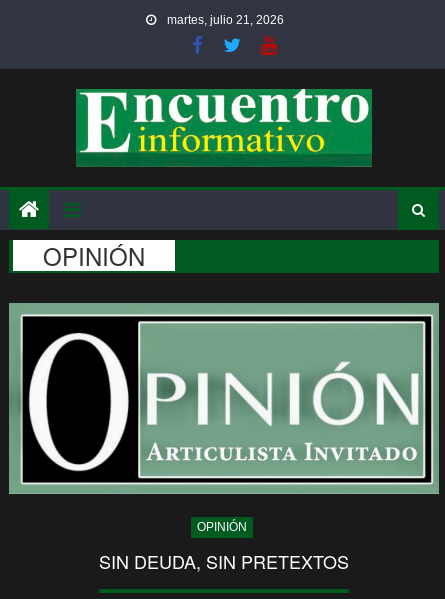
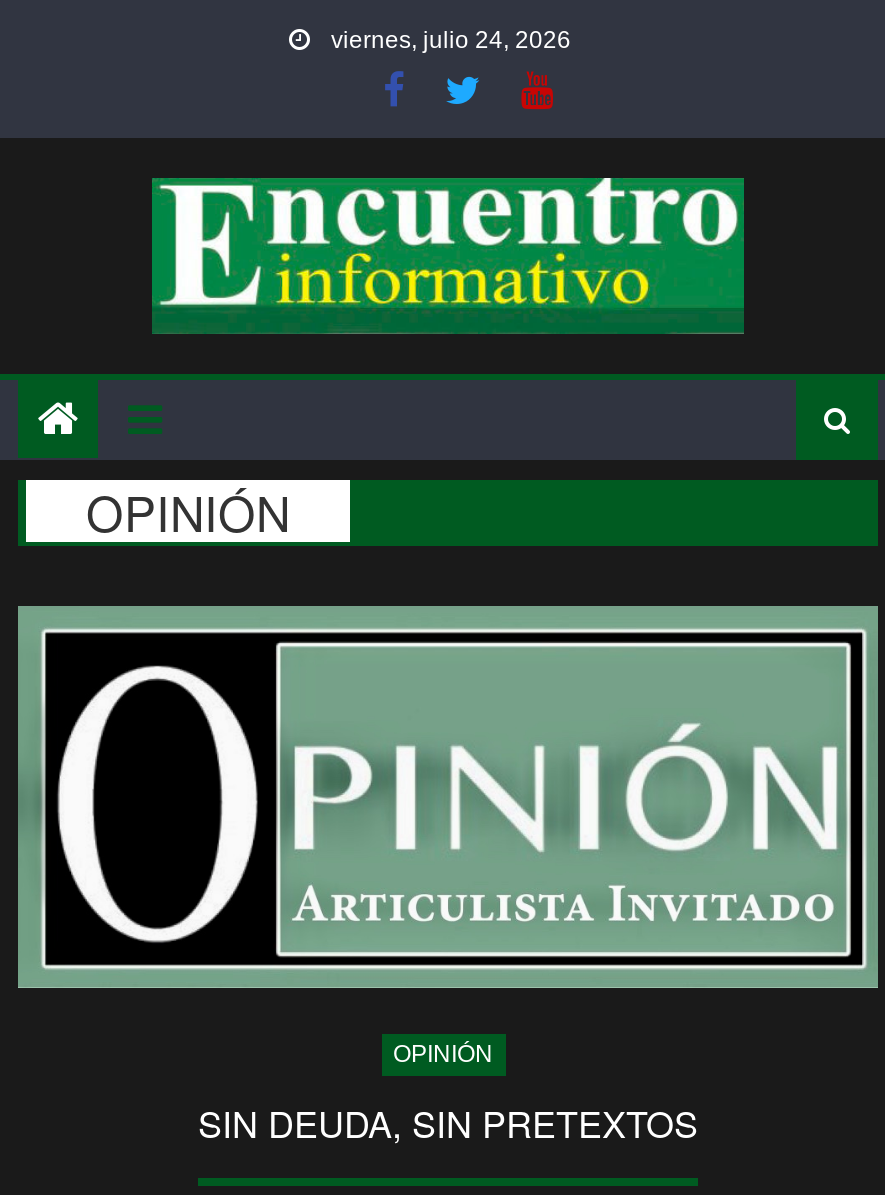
[164,13,284,27] martes, julio 21, 2026 -> [325,26,571,54] viernes, julio 24, 2026

